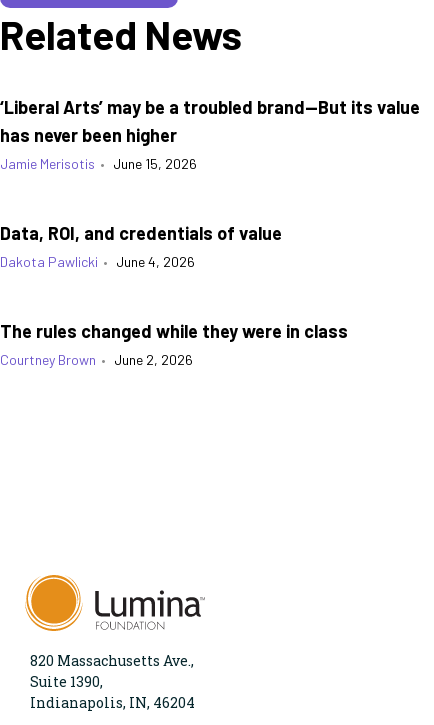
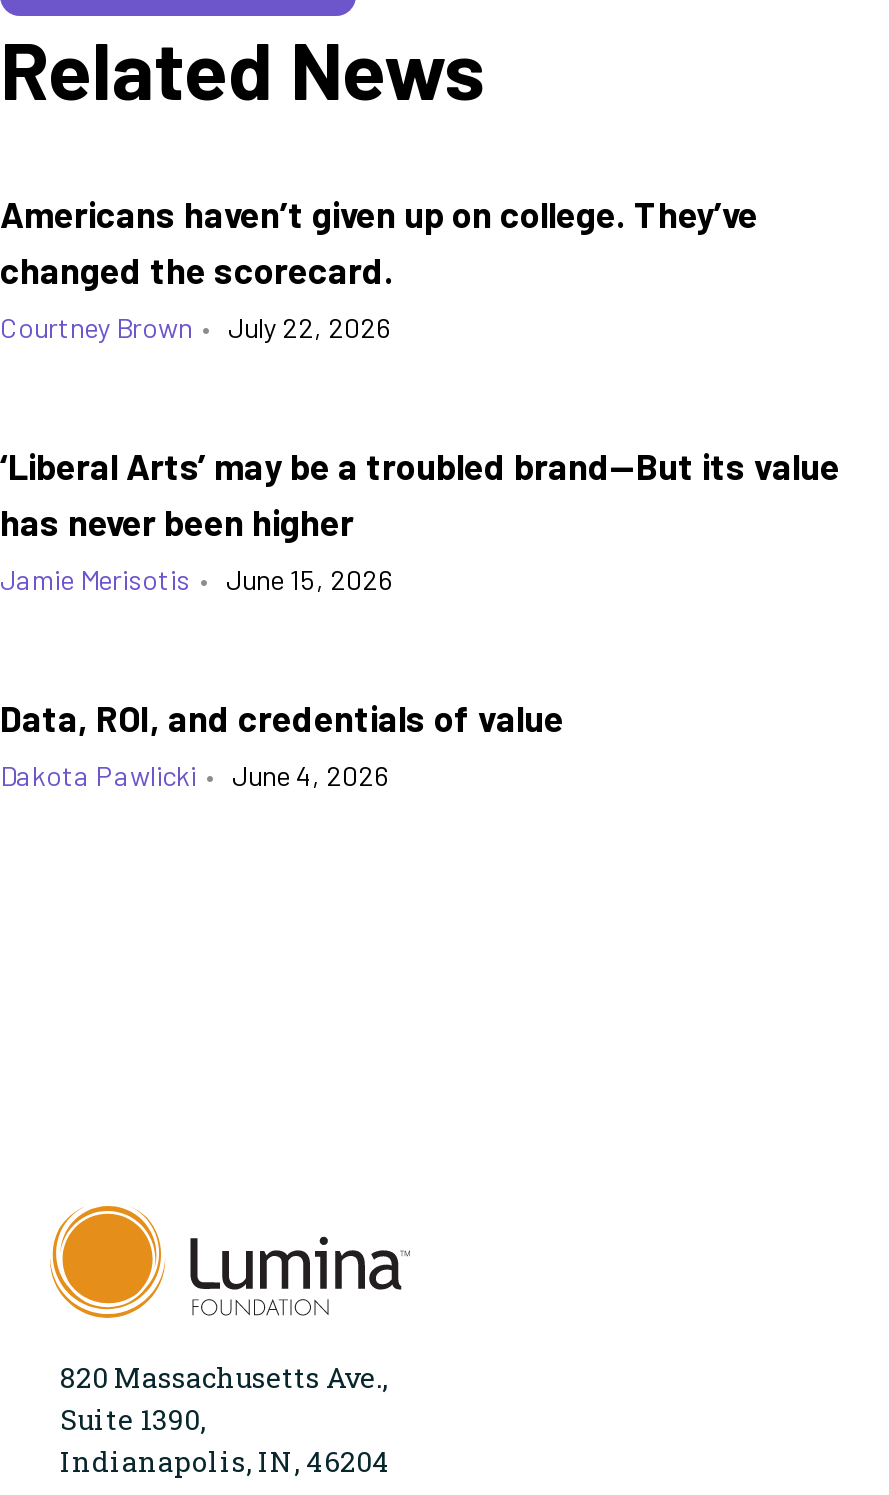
none -> [0,192,758,344] Americans haven’t given up on college. They’ve | changed the scorecard. | Courtney Brown • July 22, 2026
moved [0,96,420,270] -> [0,444,840,792]: ‘Liberal Arts’ may be a troubled brand—But its value | has never been higher | Jamie Merisotis • June 15, 2026 | Data, ROI, and credentials of value | Dakota Pawlicki • June 4, 2026
[0,320,348,368] The rules changed while they were in class | Courtney Brown • June 2, 2026 -> none

